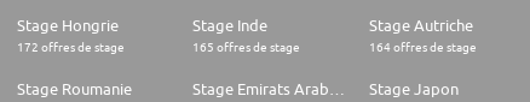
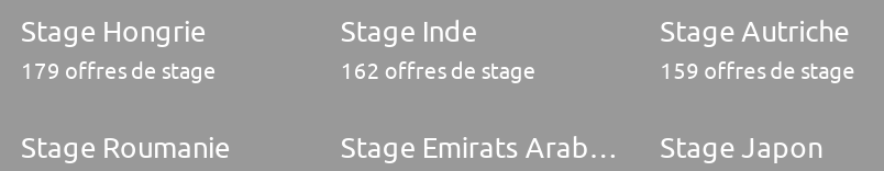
[17,40,125,54] 172 offres de stage -> [21,57,217,83] 179 offres de stage
[193,40,300,54] 165 offres de stage -> [340,57,536,83] 162 offres de stage
[369,40,476,54] 164 offres de stage -> [660,57,856,83] 159 offres de stage

